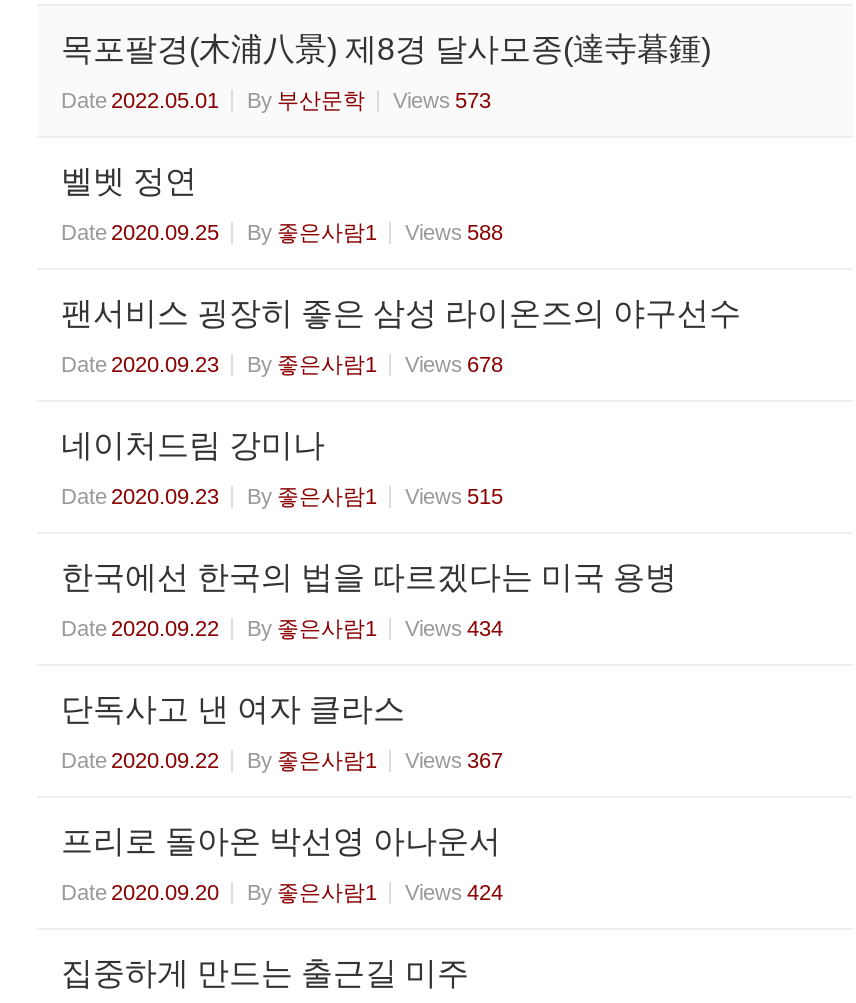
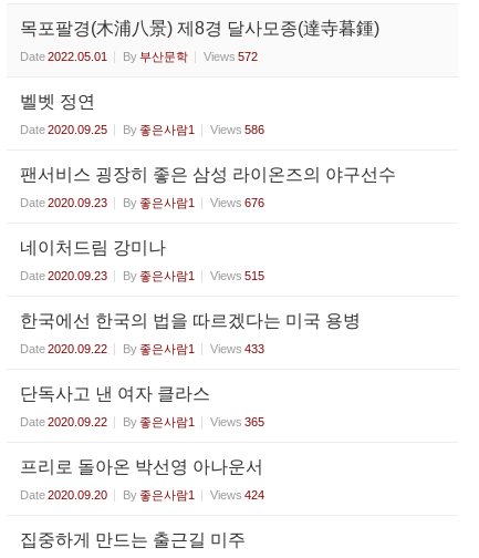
[61,88,491,112] Date 2022.05.01 By 부산문학 Views 573 -> [20,50,258,63] Date 2022.05.01 By 부산문학 Views 572
[61,220,503,244] Date 2020.09.25 By 좋은사람1 Views 588 -> [20,123,264,136] Date 2020.09.25 By 좋은사람1 Views 586
[61,352,503,376] Date 2020.09.23 By 좋은사람1 Views 678 -> [20,196,264,209] Date 2020.09.23 By 좋은사람1 Views 676
[61,616,503,640] Date 2020.09.22 By 좋은사람1 Views 434 -> [20,342,264,355] Date 2020.09.22 By 좋은사람1 Views 433
[61,748,503,772] Date 2020.09.22 By 좋은사람1 Views 367 -> [20,415,264,428] Date 2020.09.22 By 좋은사람1 Views 365

